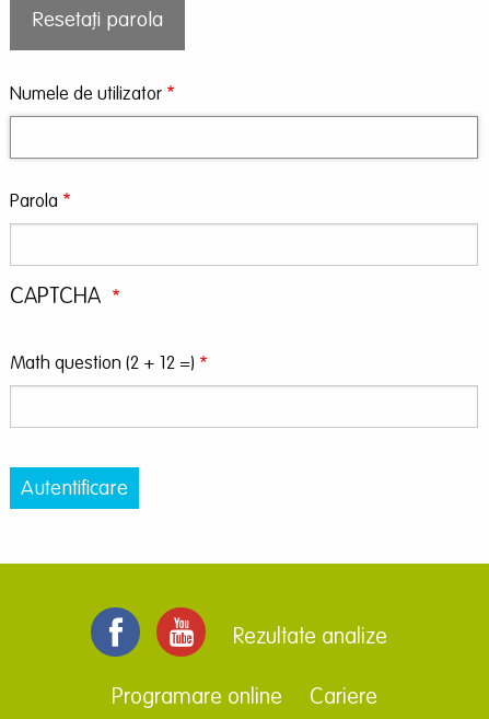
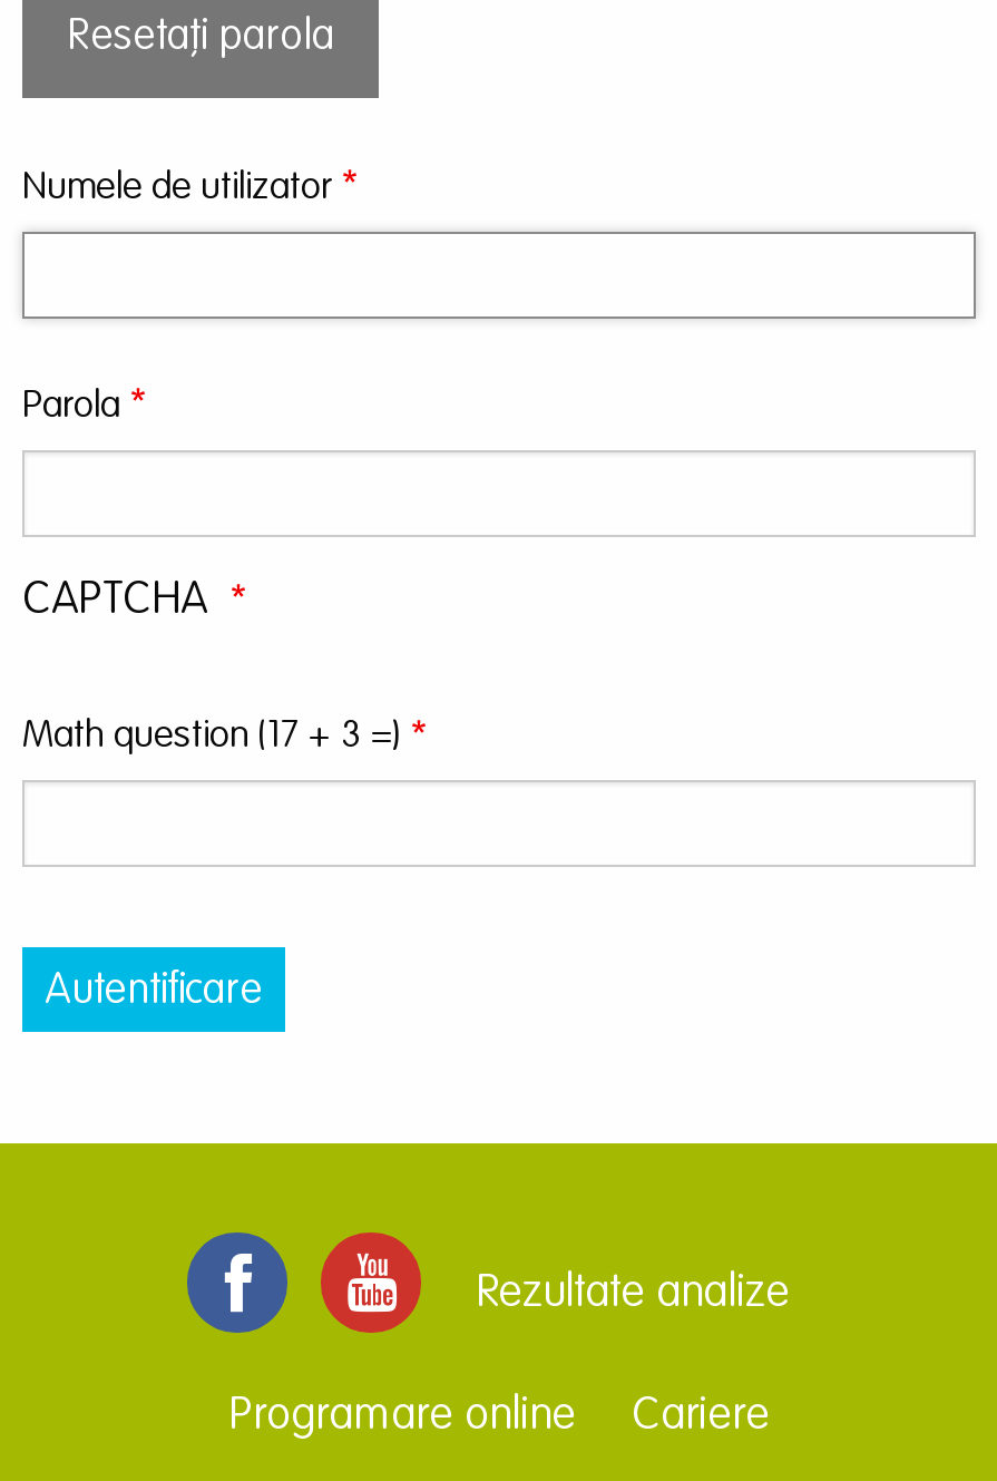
[10,355,195,373] Math question (2 + 12 =) -> [22,718,401,756] Math question (17 + 3 =)

